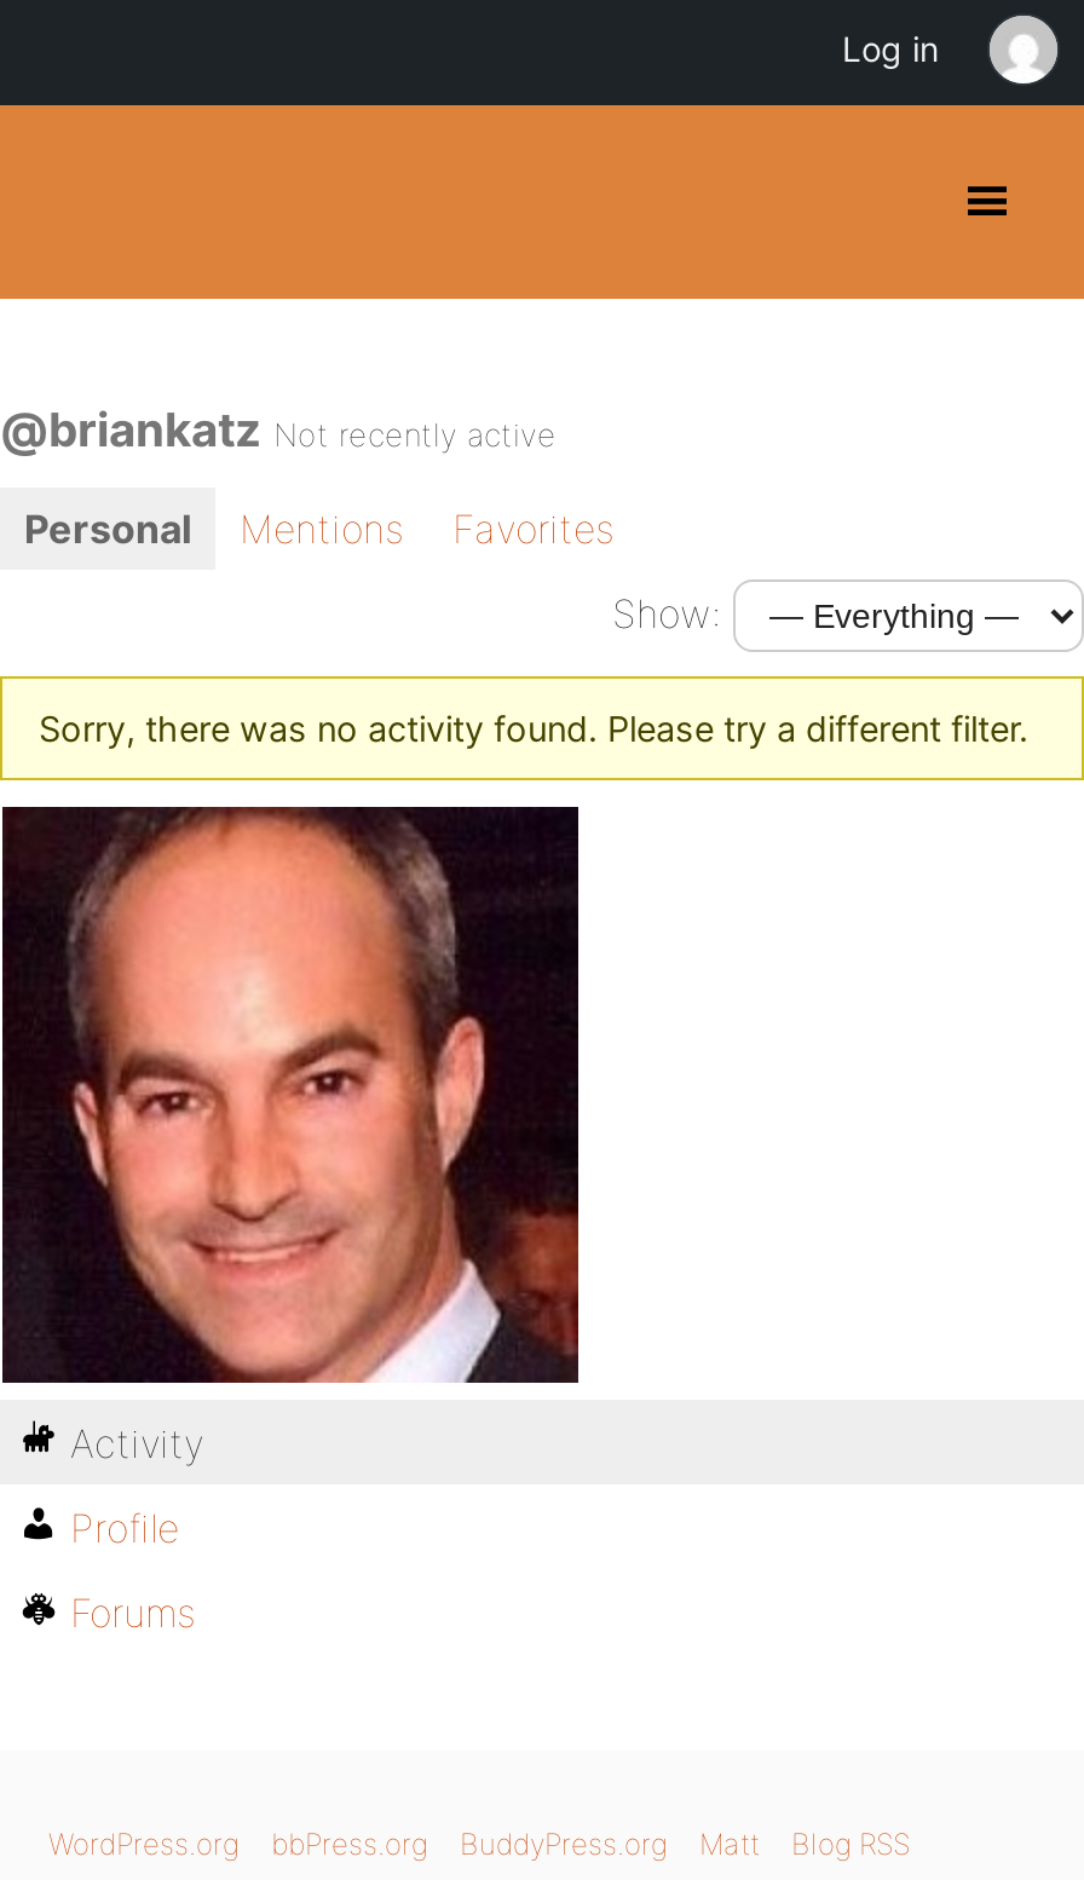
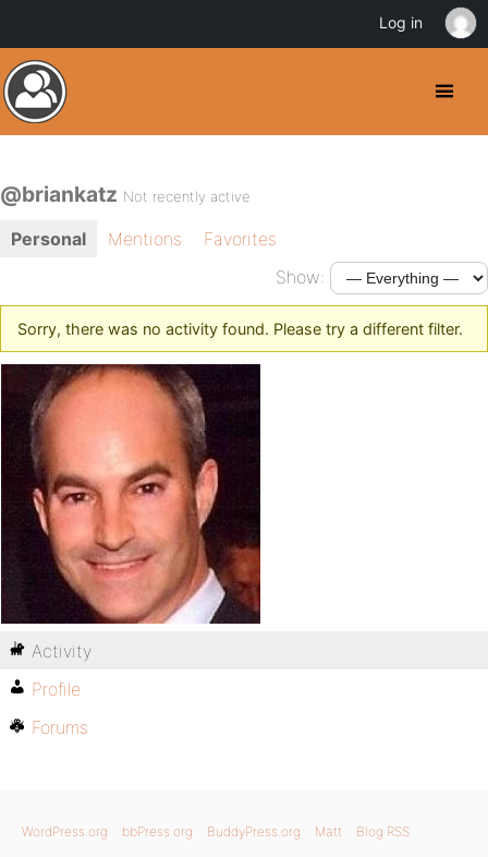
none -> [3,59,68,124] [image]

